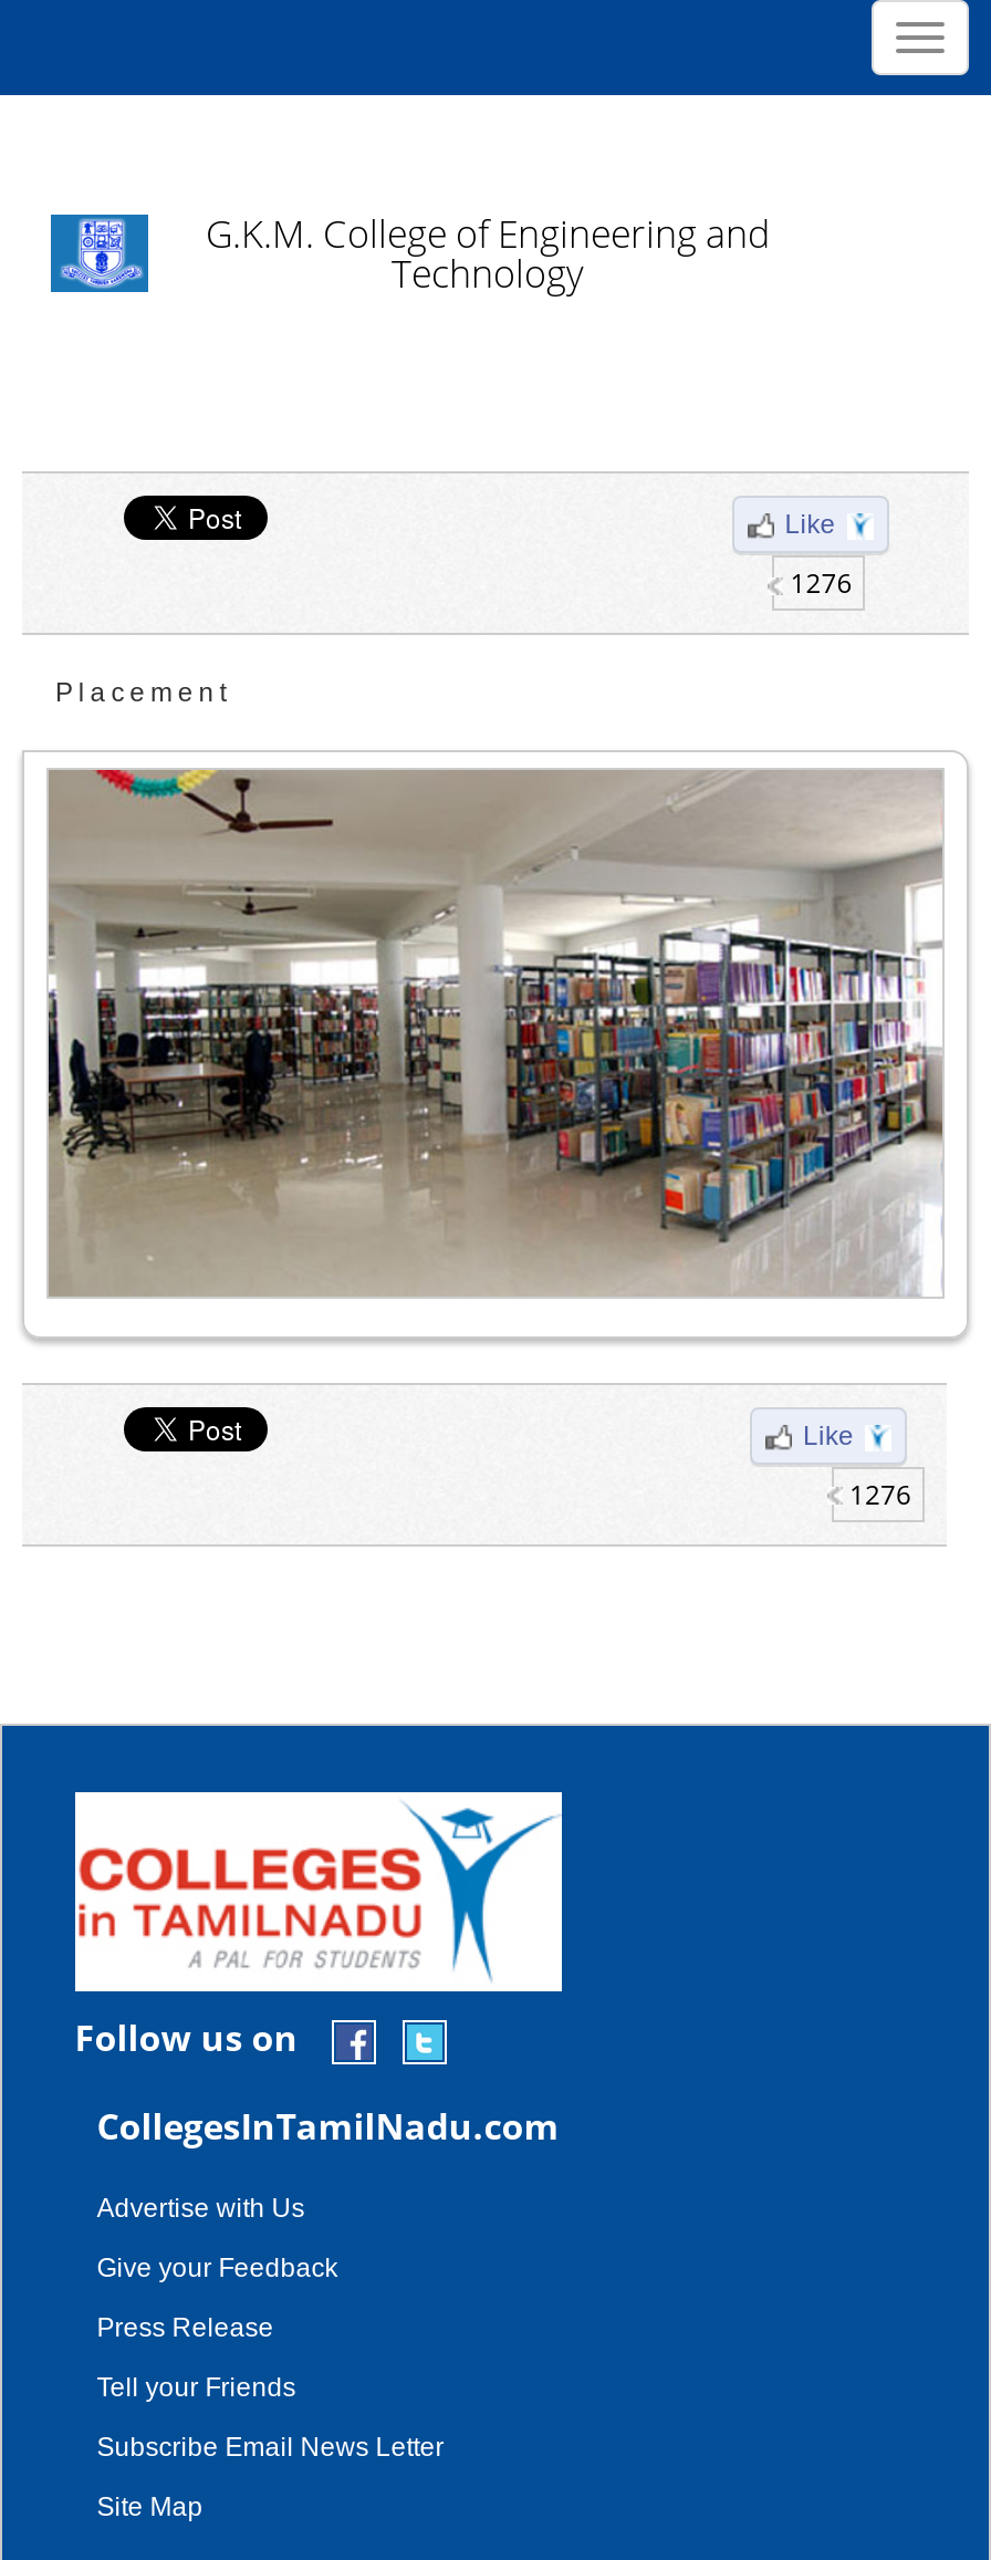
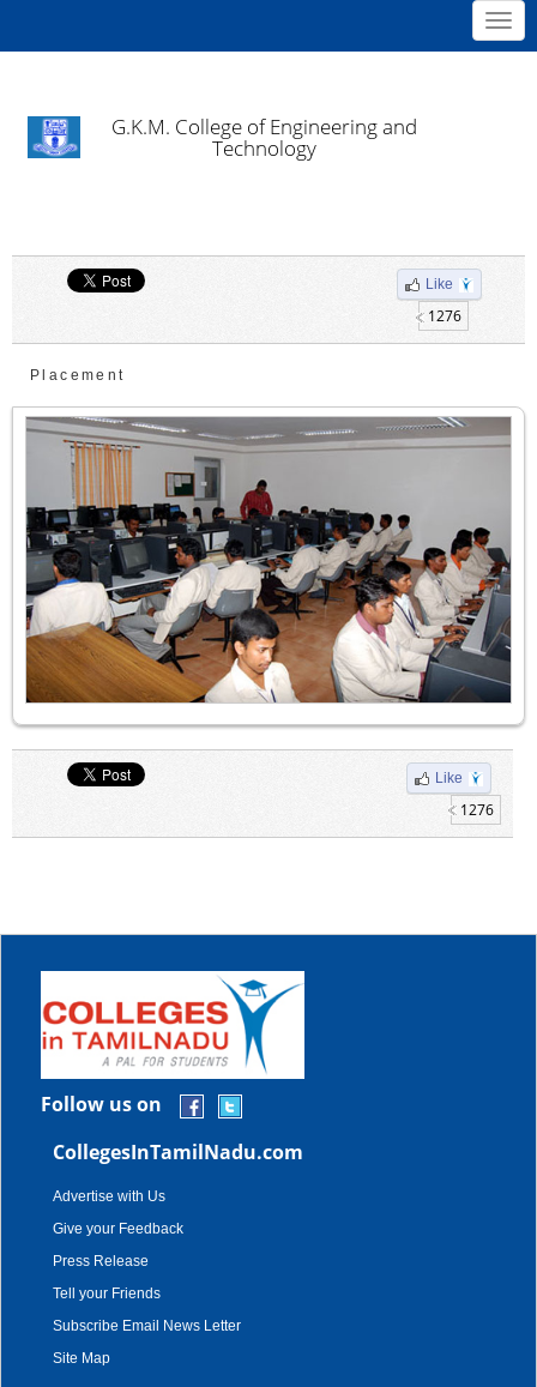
[46,768,942,1297] [image] -> [25,416,512,704] [image]

